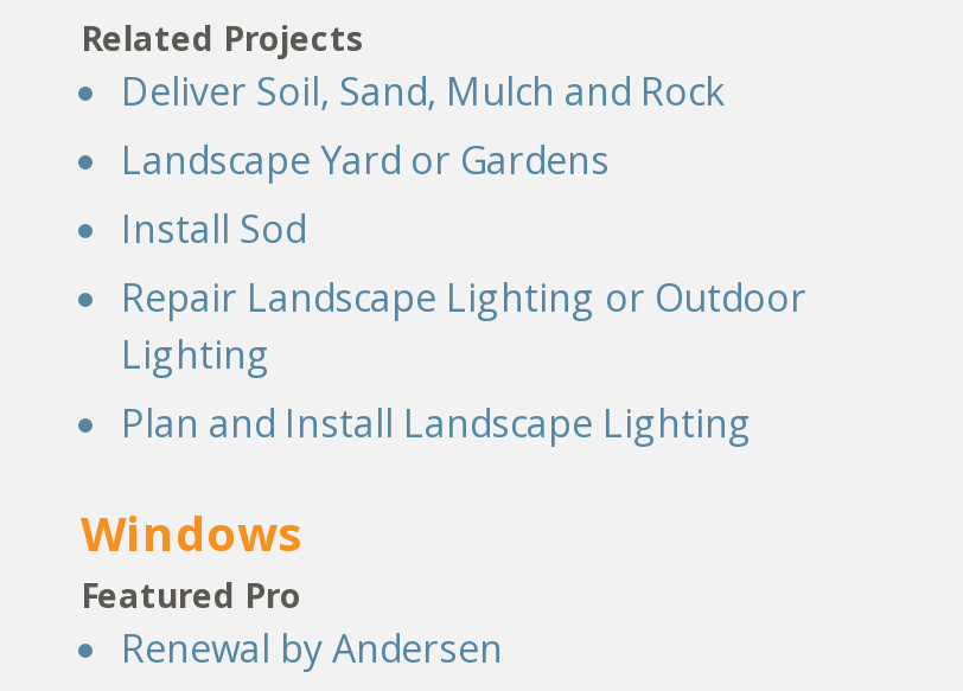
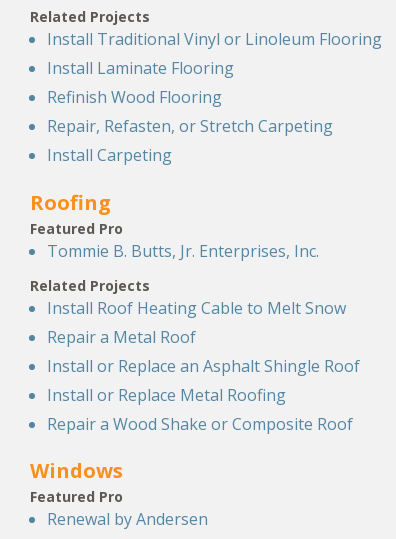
[121,66,806,450] Deliver Soil, Sand, Mulch and Rock | Landscape Yard or Gardens | Install Sod | Repair Landscape Lighting or Outdoor | Lighting | Plan and Install Landscape Lighting -> [30,28,382,435] Install Traditional Vinyl or Linoleum Flooring | Install Laminate Flooring | Refinish Wood Flooring | Repair, Refasten, or Stretch Carpeting | Install Carpeting | Roofing | Featured Pro | Tommie B. Butts, Jr. Enterprises, Inc. | Related Projects | Install Roof Heating Cable to Melt Snow | Repair a Metal Roof | Install or Replace an Asphalt Shingle Roof | Install or Replace Metal Roofing | Repair a Wood Shake or Composite Roof

